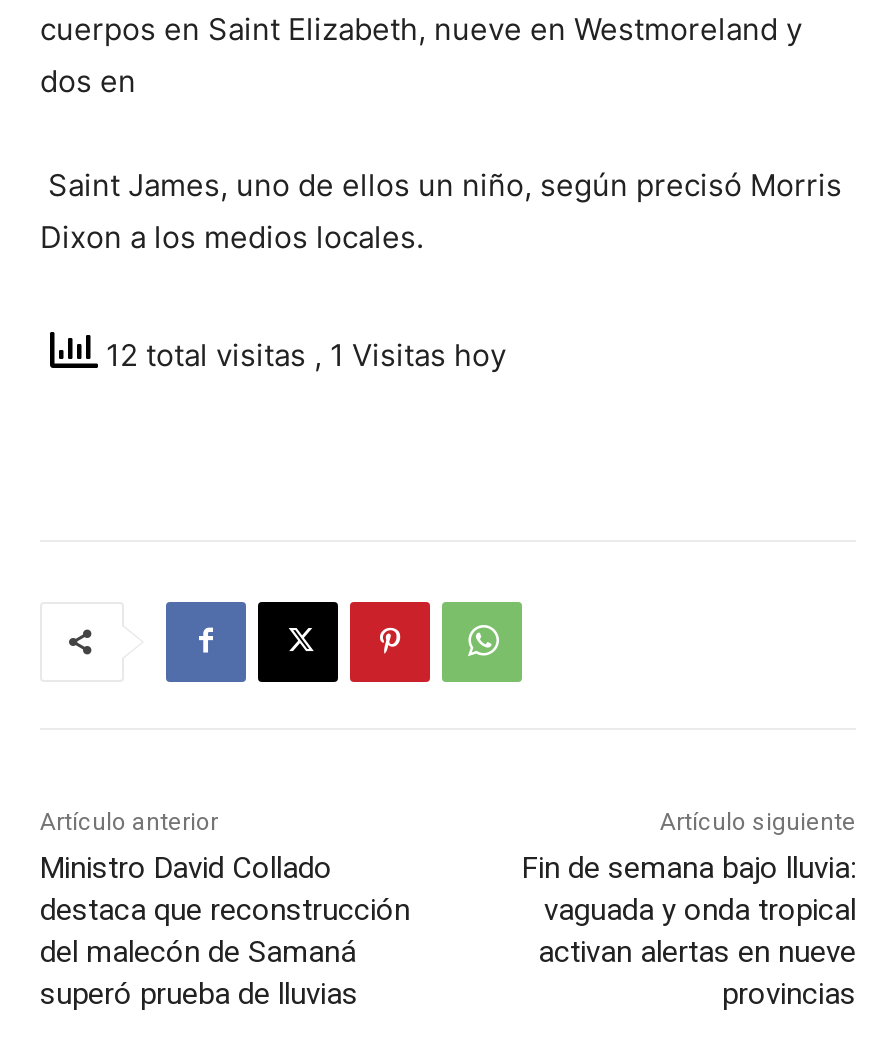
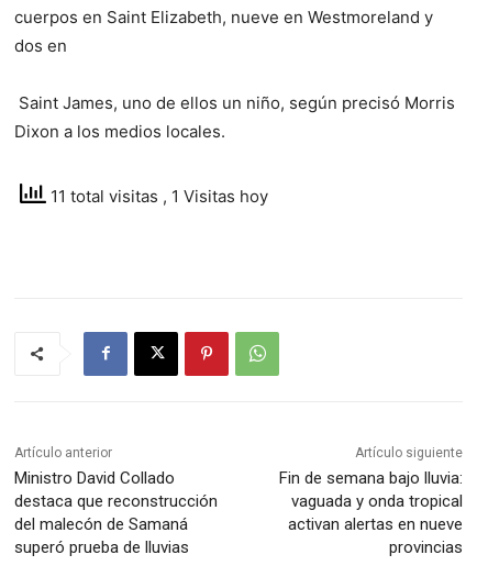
[98,336,506,374] 12 total visitas, 1 Visitas hoy -> [46,186,268,206] 11 total visitas, 1 Visitas hoy

